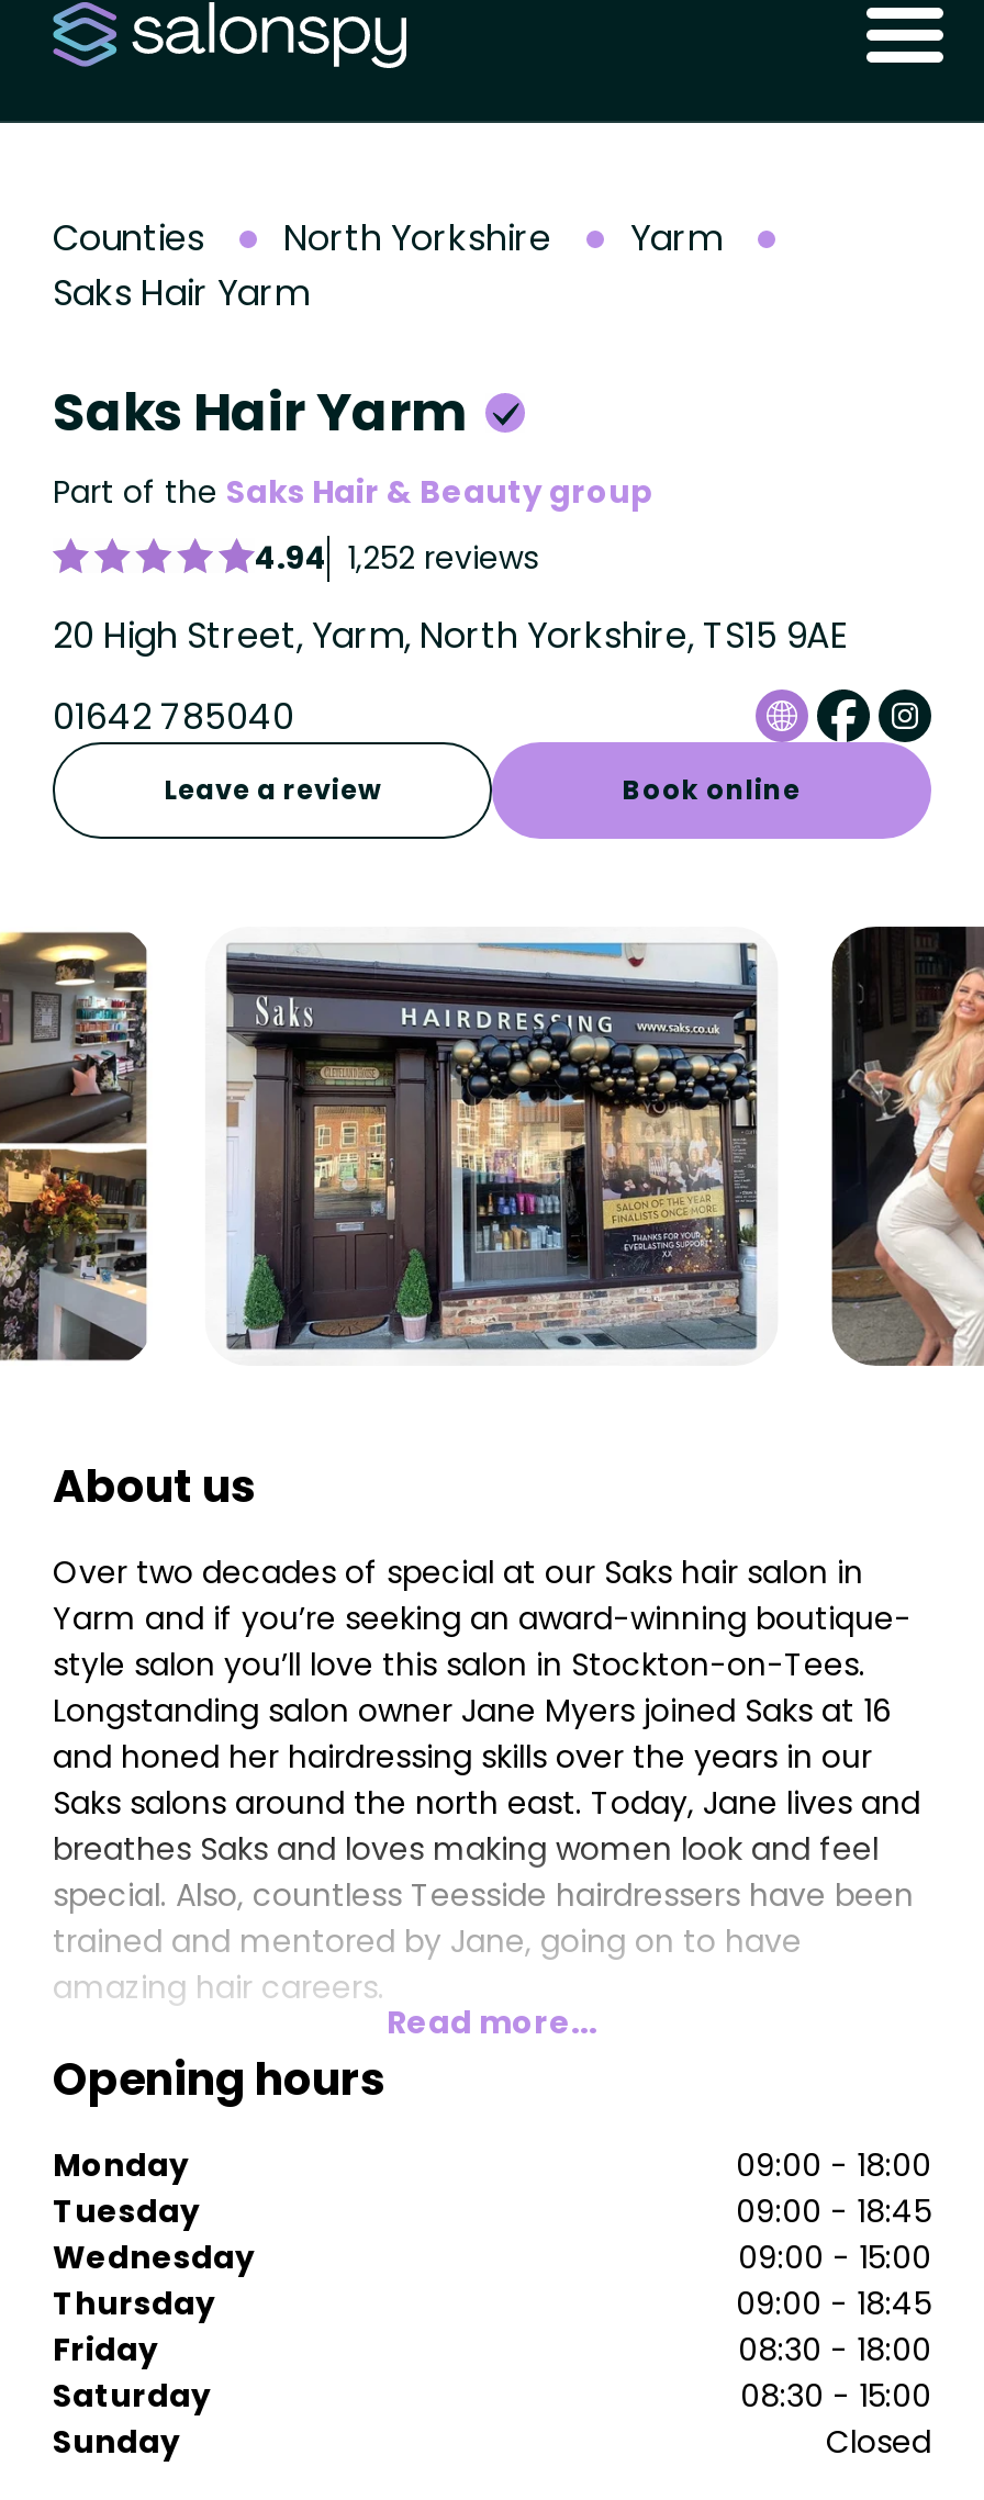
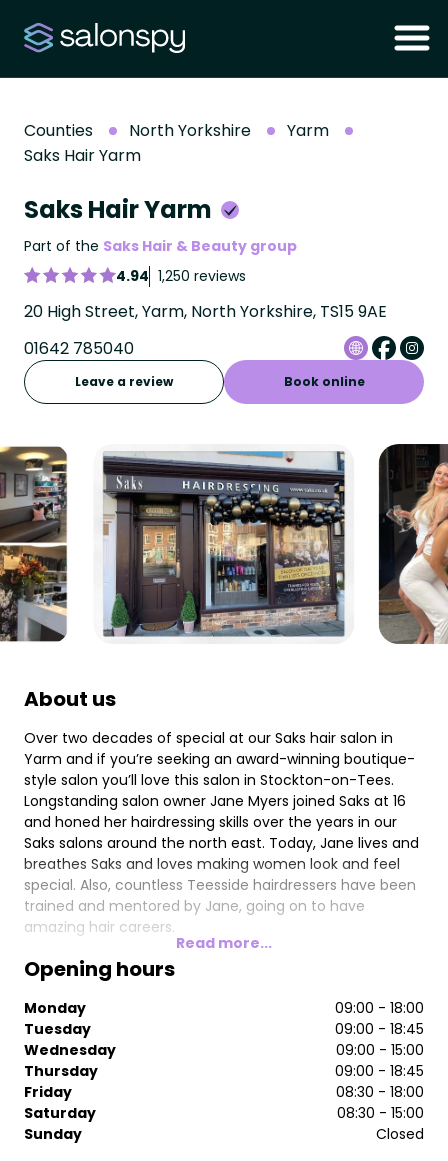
[255,535,538,579] 4.94 1,252 reviews -> [116,266,246,286] 4.94 1,250 reviews

